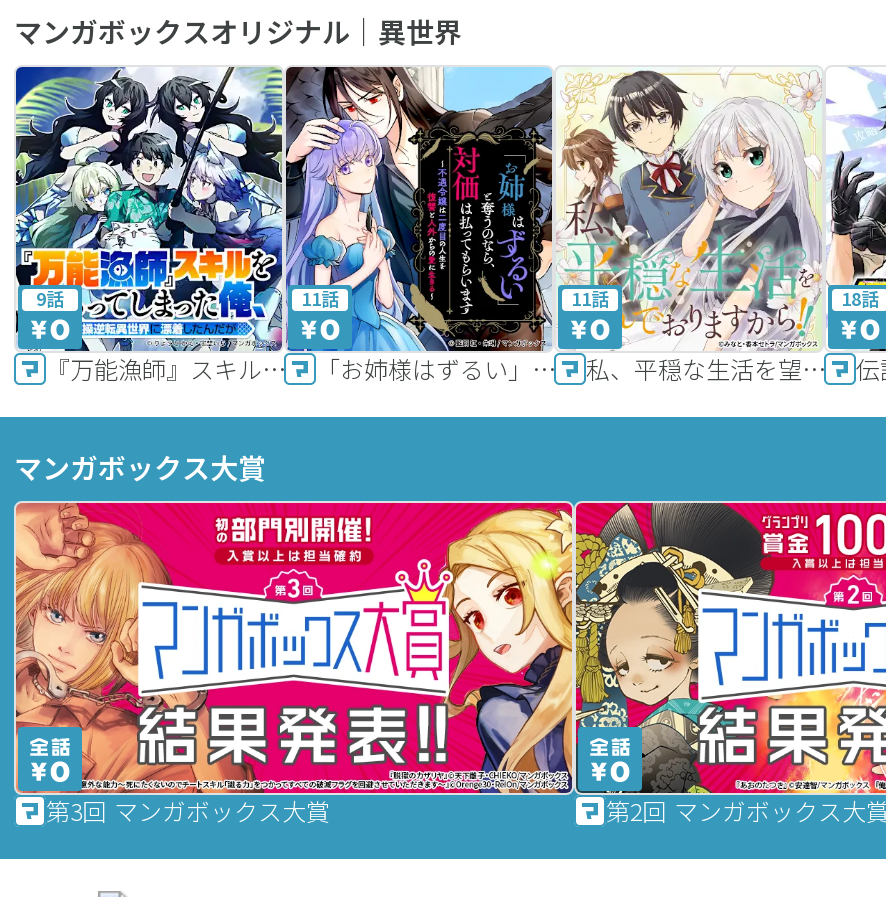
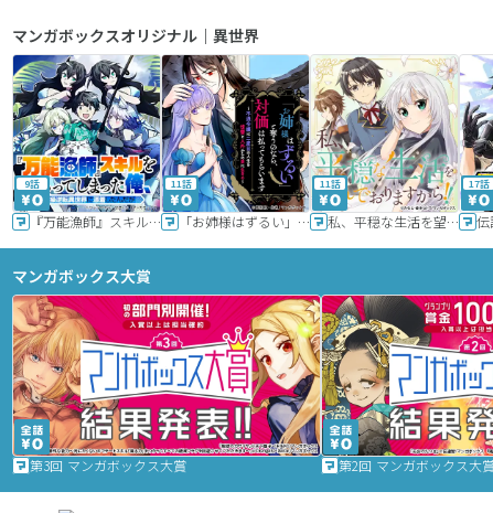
[841,286,879,312] 18話 -> [468,176,489,190] 17話

